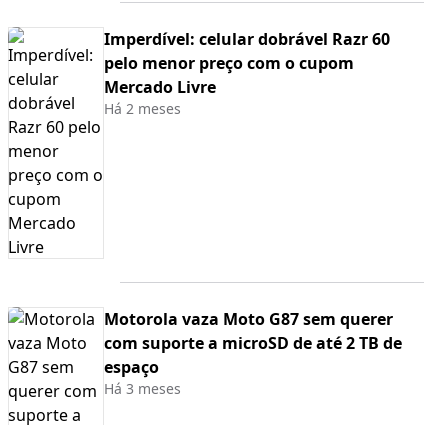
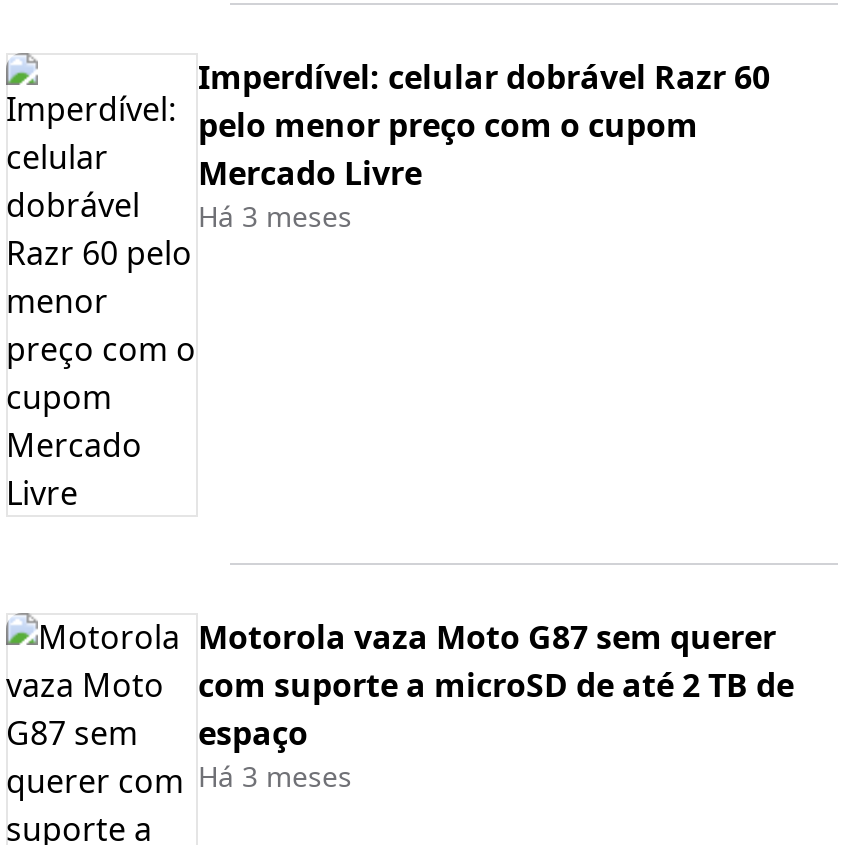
[104,99,181,118] Há 2 meses -> [198,197,352,235] Há 3 meses

